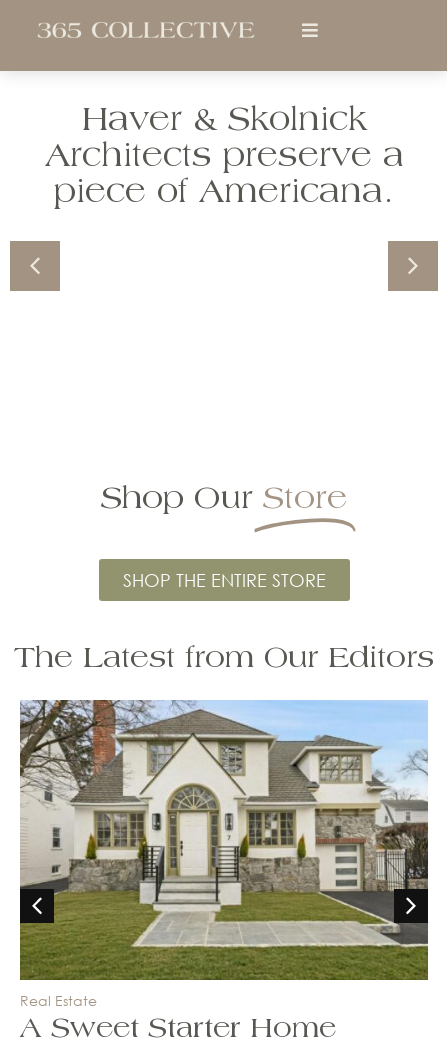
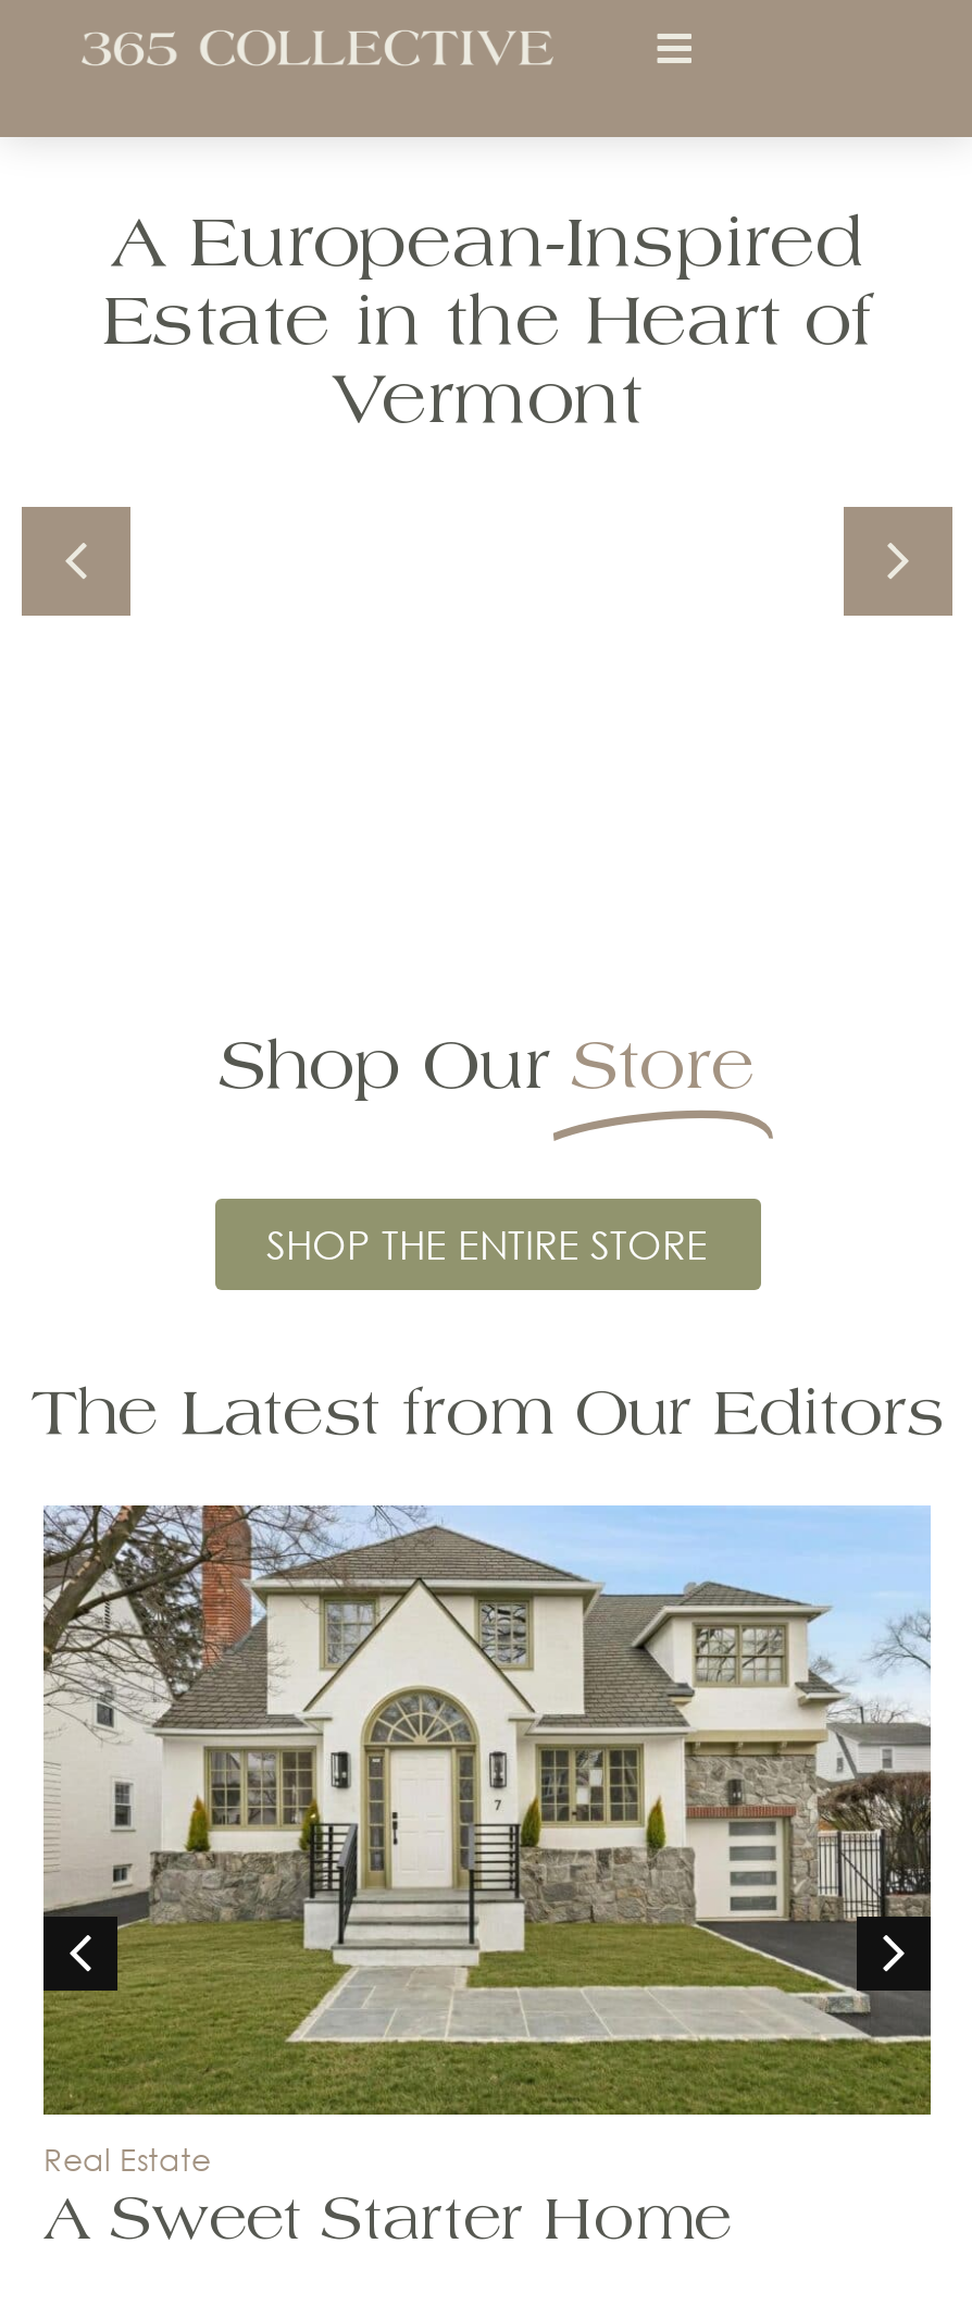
[44,106,403,211] Haver & Skolnick | Architects preserve a | piece of Americana. -> [102,213,872,442] A European-Inspired | Estate in the Heart of | Vermont

